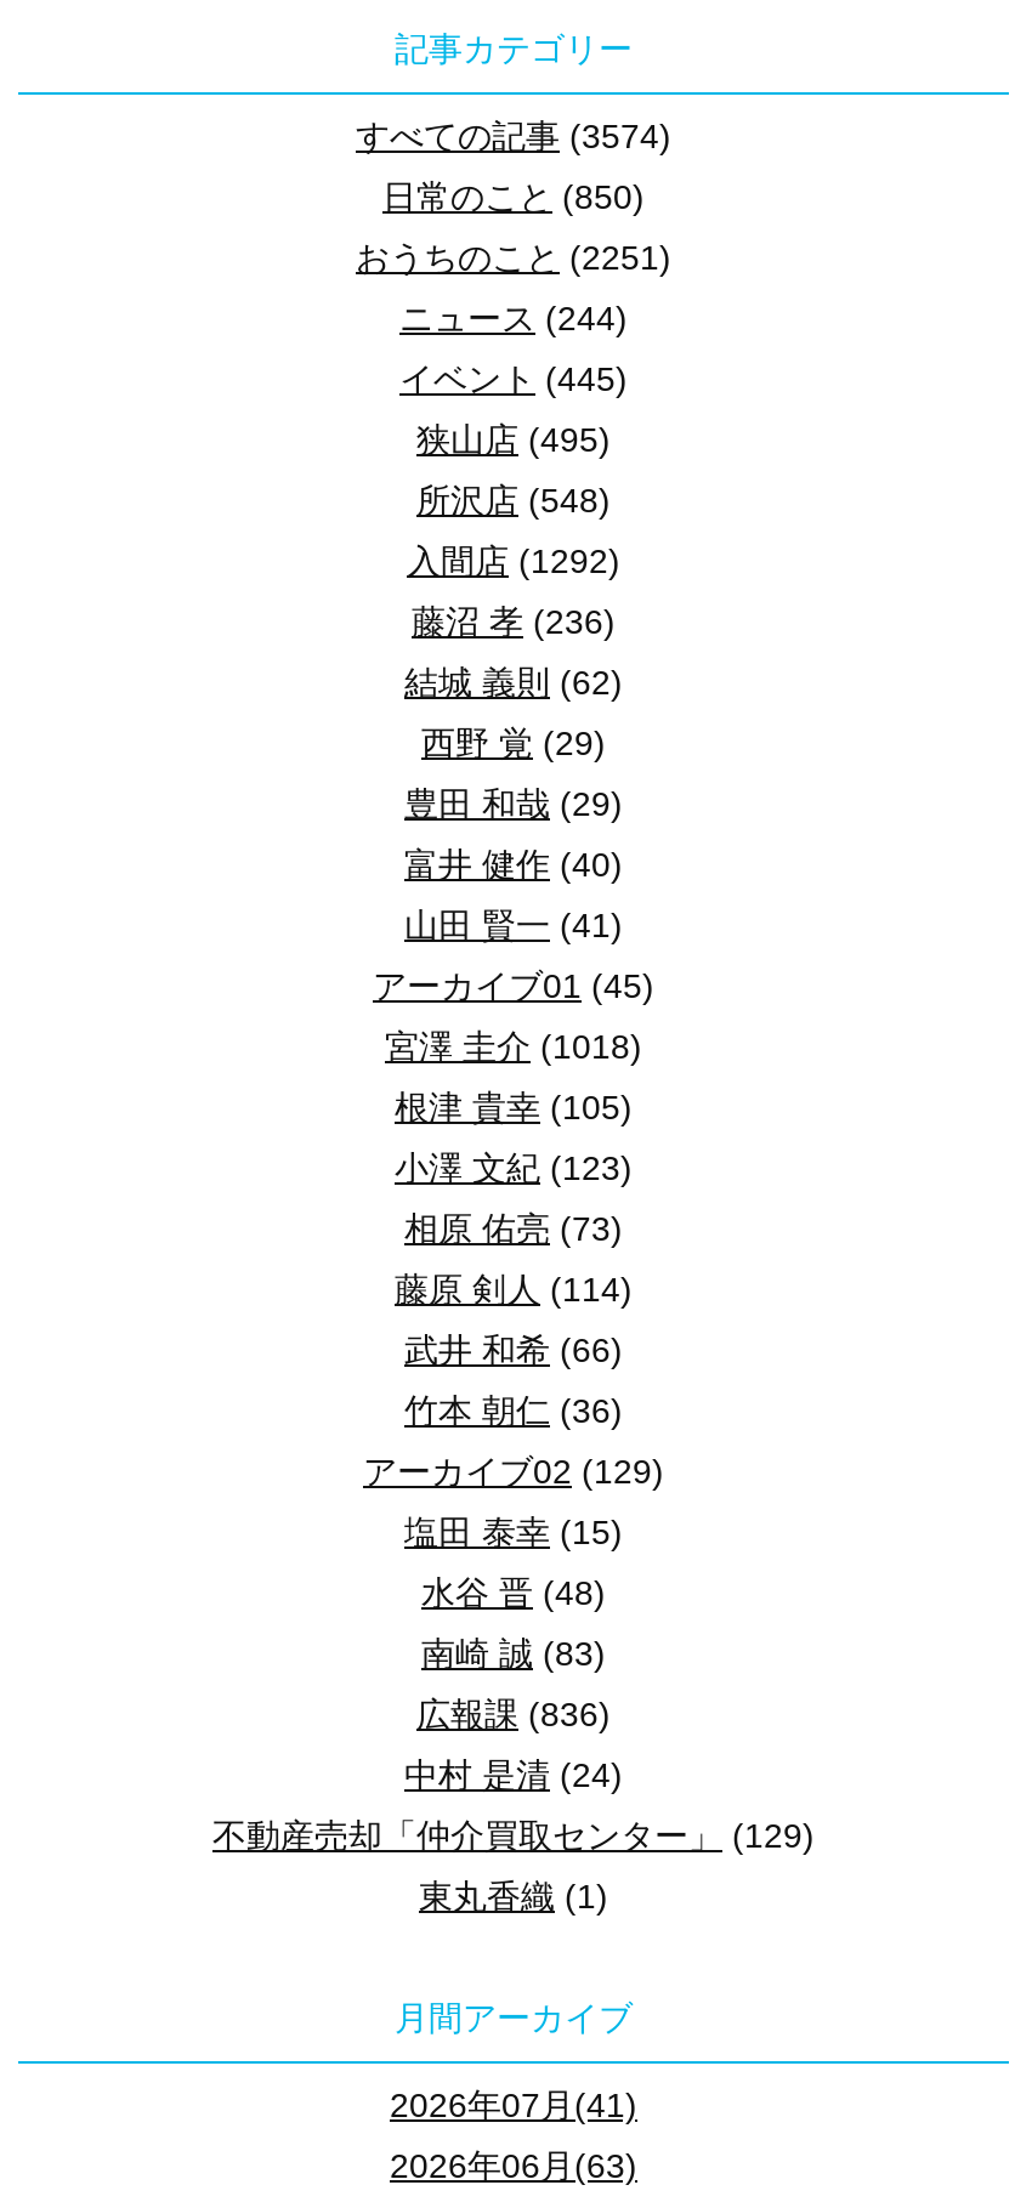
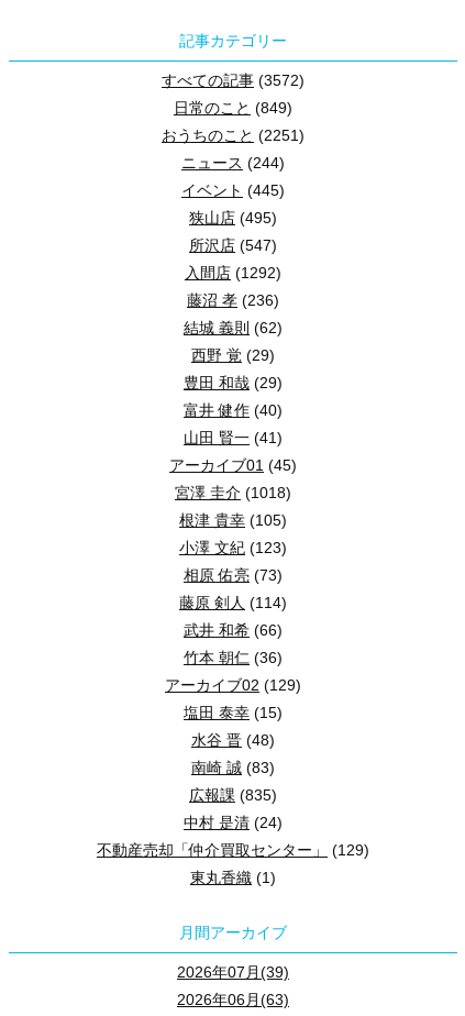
[356,115,671,154] すべての記事(3574) -> [162,71,305,89] すべての記事(3572)
[382,176,645,215] 日常のこと(850) -> [174,98,292,116] 日常のこと(849)
[416,479,611,518] 所沢店(548) -> [189,236,277,253] 所沢店(547)
[416,1693,611,1732] 広報課(836) -> [189,786,277,803] 広報課(835)
[390,2084,637,2123] 2026年07月(41) -> [177,963,289,980] 2026年07月(39)

